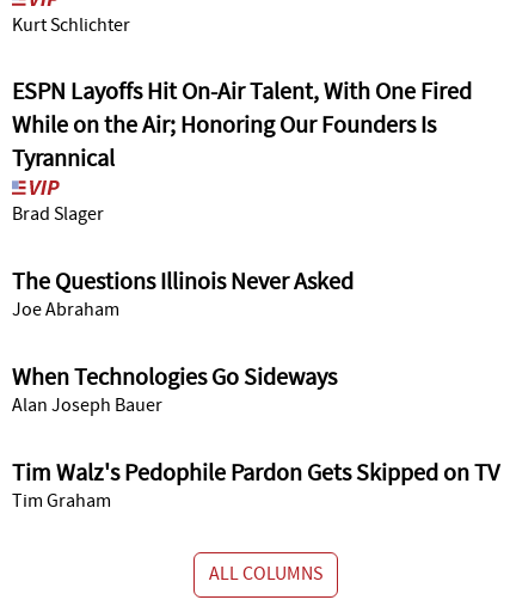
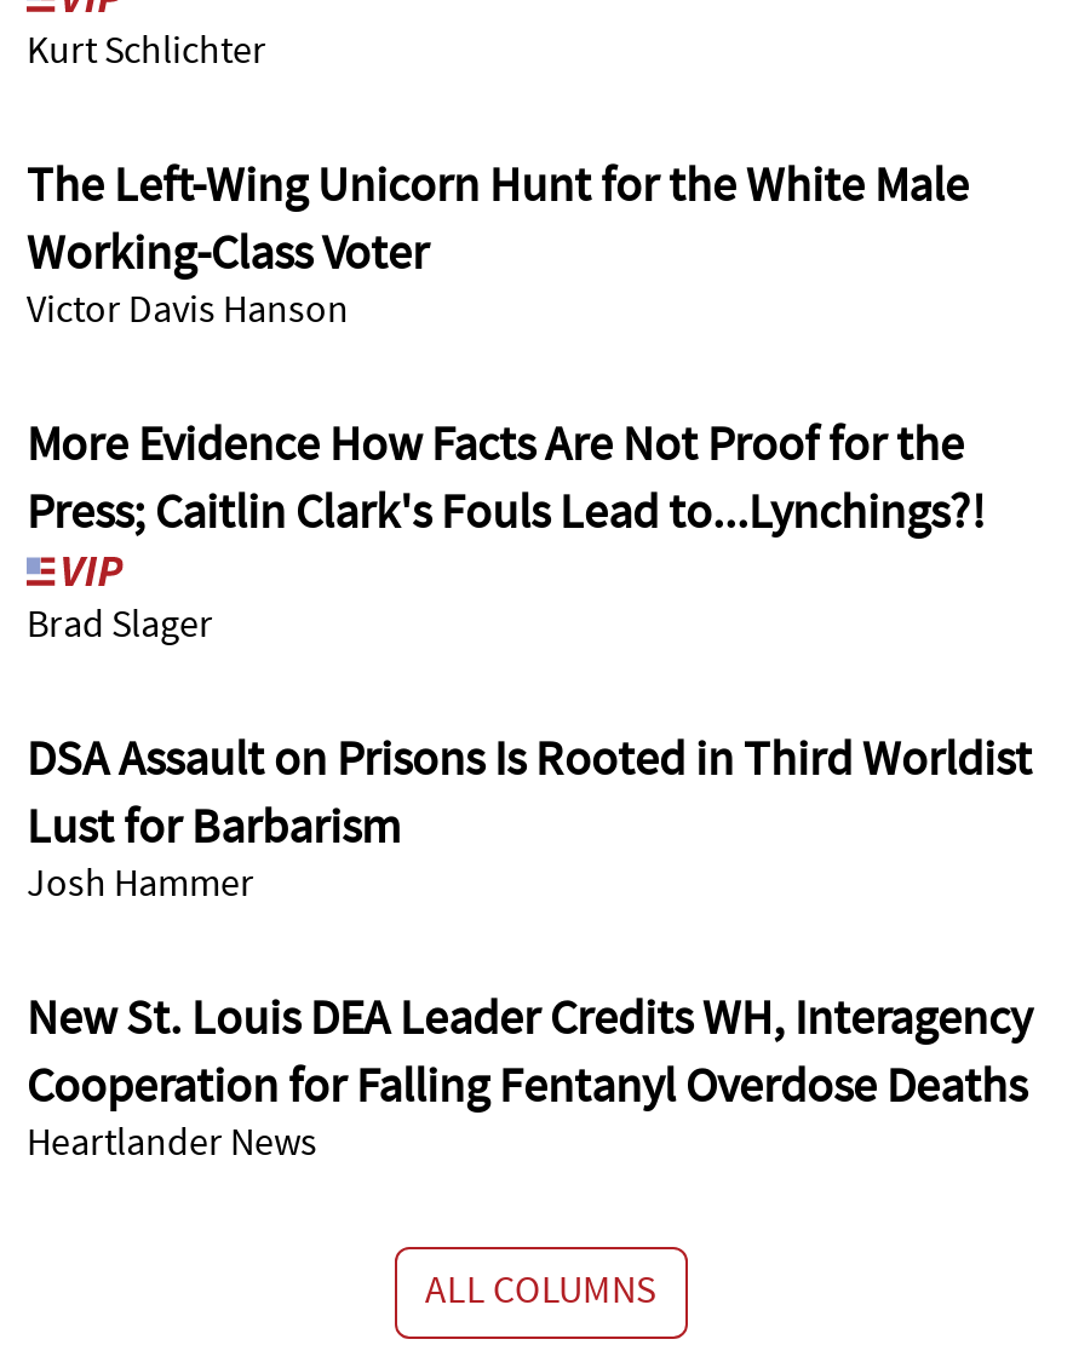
[12,81,472,172] ESPN Layoffs Hit On-Air Talent, With One Fired | While on the Air; Honoring Our Founders Is | Tyrannical -> [27,164,986,540] The Left-Wing Unicorn Hunt for the White Male | Working-Class Voter | Victor Davis Hanson | More Evidence How Facts Are Not Proof for the | Press; Caitlin Clark's Fouls Lead to...Lynchings?!
moved [12,205,104,225] -> [27,607,213,646]: Brad Slager
[12,271,499,511] The Questions Illinois Never Asked | Joe Abraham | When Technologies Go Sideways | Alan Joseph Bauer | Tim Walz's Pedophile Pardon Gets Skipped on TV | Tim Graham -> [27,738,1032,1164] DSA Assault on Prisons Is Rooted in Third Worldist | Lust for Barbarism | Josh Hammer | New St. Louis DEA Leader Credits WH, Interagency | Cooperation for Falling Fentanyl Overdose Deaths | Heartlander News

